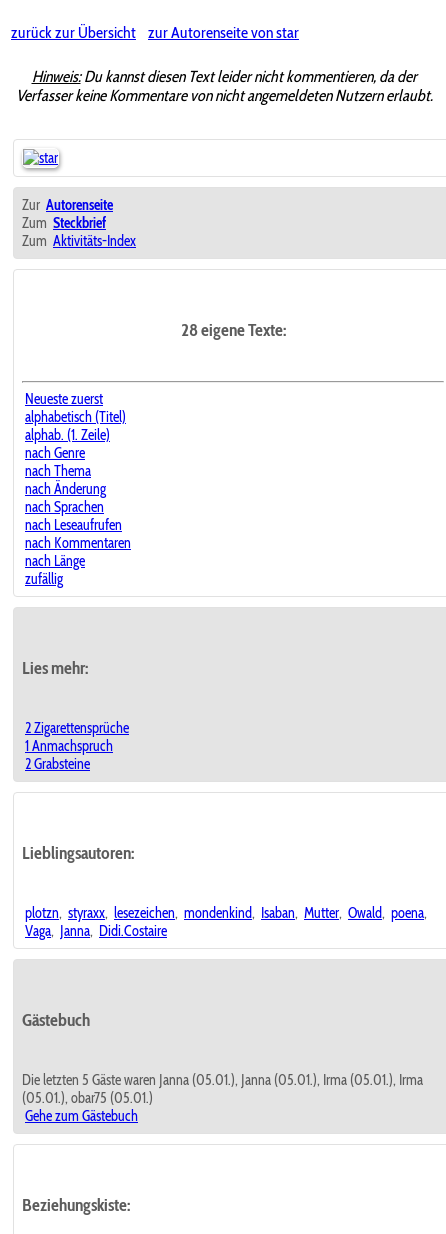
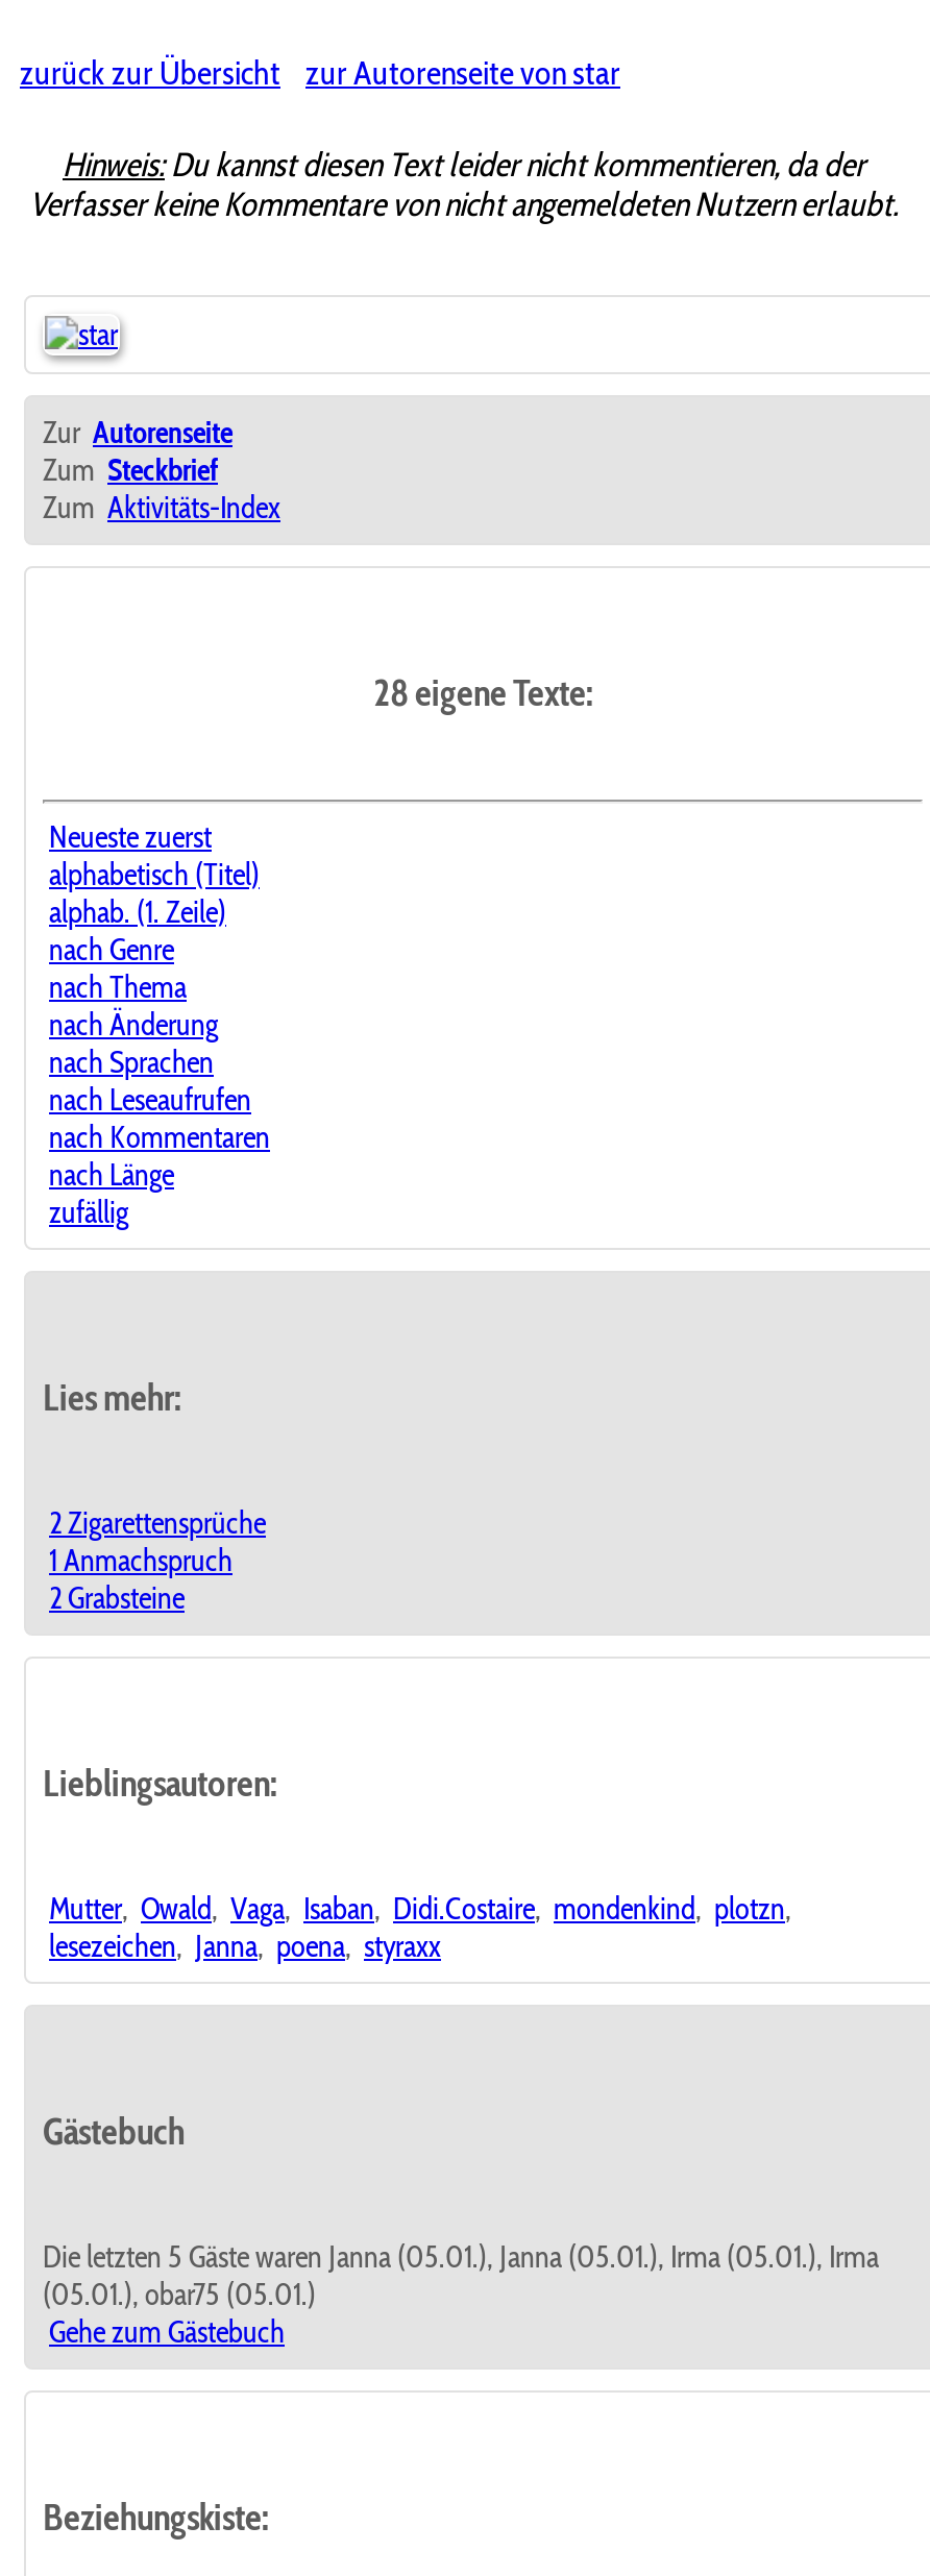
[25,904,427,940] plotzn, styraxx, lesezeichen, mondenkind, Isaban, Mutter, Owald, poena, | Vaga, Janna, Didi.Costaire -> [49,1890,791,1965] Mutter, Owald, Vaga, Isaban, Didi.Costaire, mondenkind, plotzn, | lesezeichen, Janna, poena, styraxx

